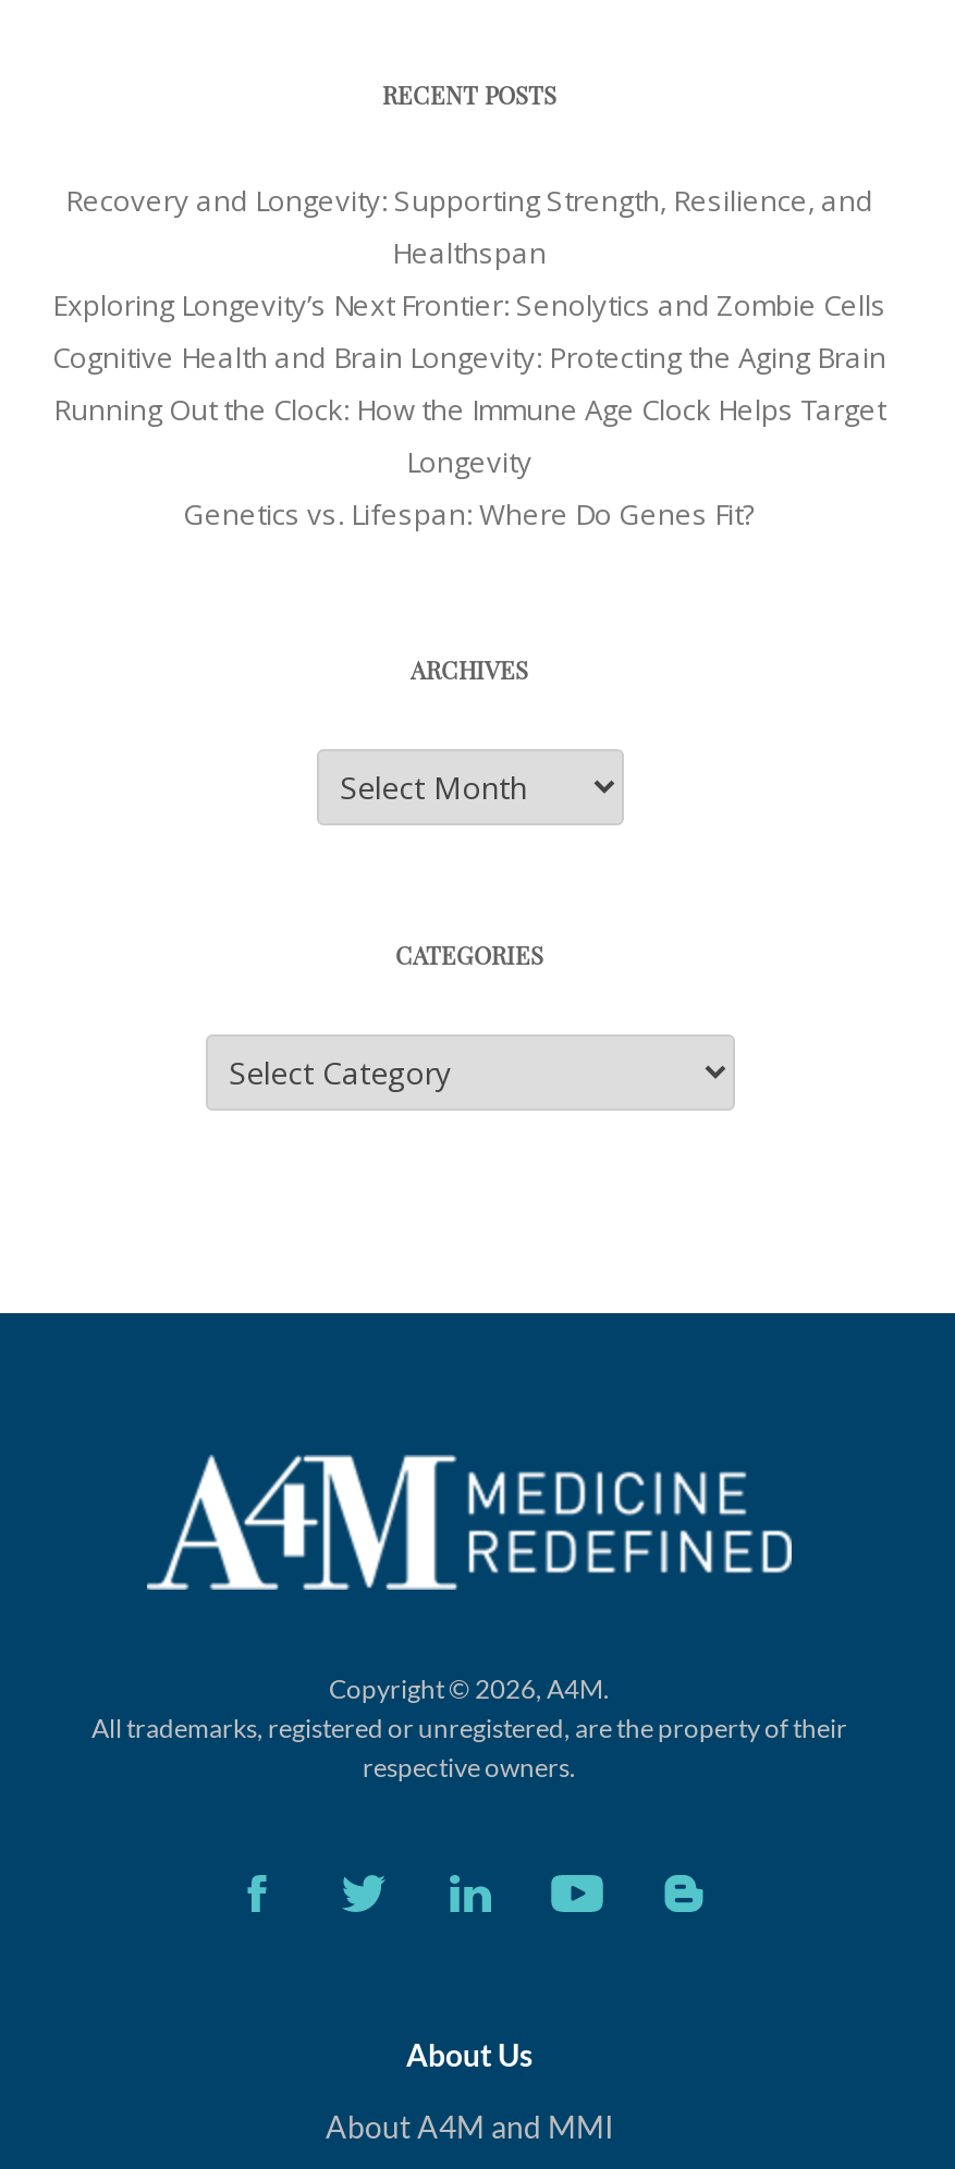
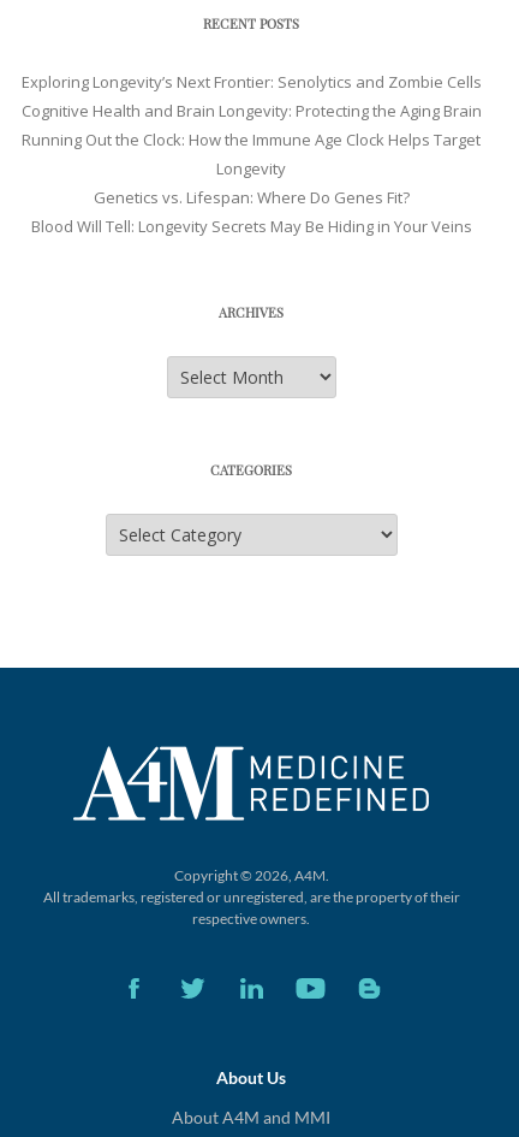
[65,180,873,271] Recovery and Longevity: Supporting Strength, Resilience, and | Healthspan -> none
moved [52,284,886,532] -> [21,70,481,208]: Exploring Longevity’s Next Frontier: Senolytics and Zombie Cells | Cognitive Health and Brain Longevity: Protecting the Aging Brain | Running Out the Clock: How the Immune Age Clock Helps Target | Longevity | Genetics vs. Lifespan: Where Do Genes Fit?
none -> [31,215,472,236] Blood Will Tell: Longevity Secrets May Be Hiding in Your Veins

